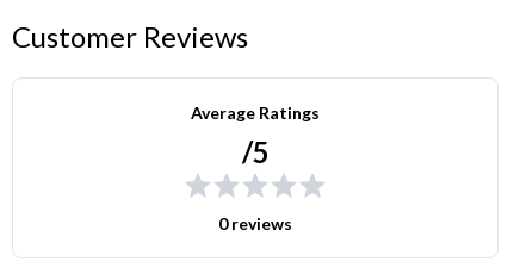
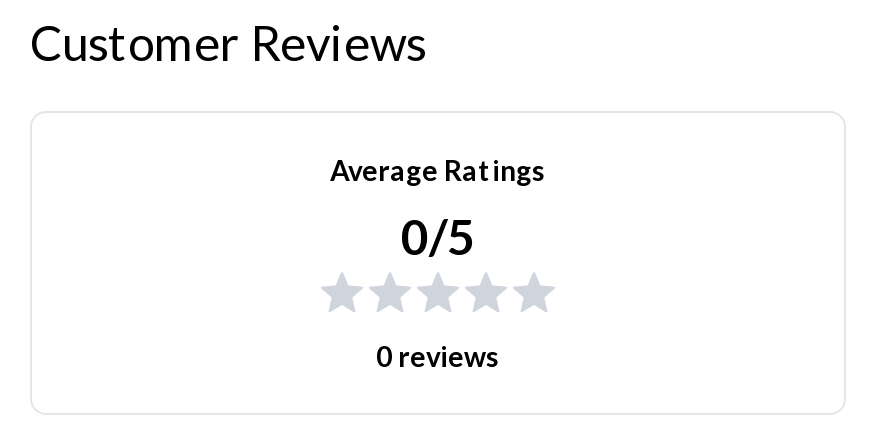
[242,135,269,169] /5 -> [401,207,475,265] 0/5

